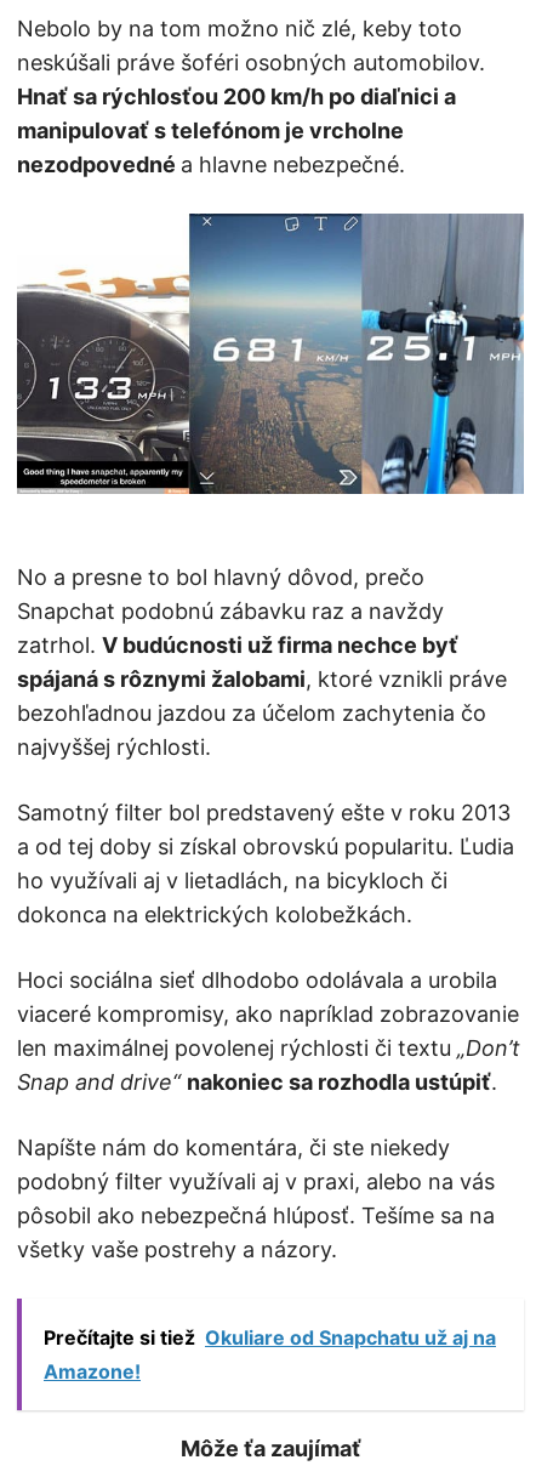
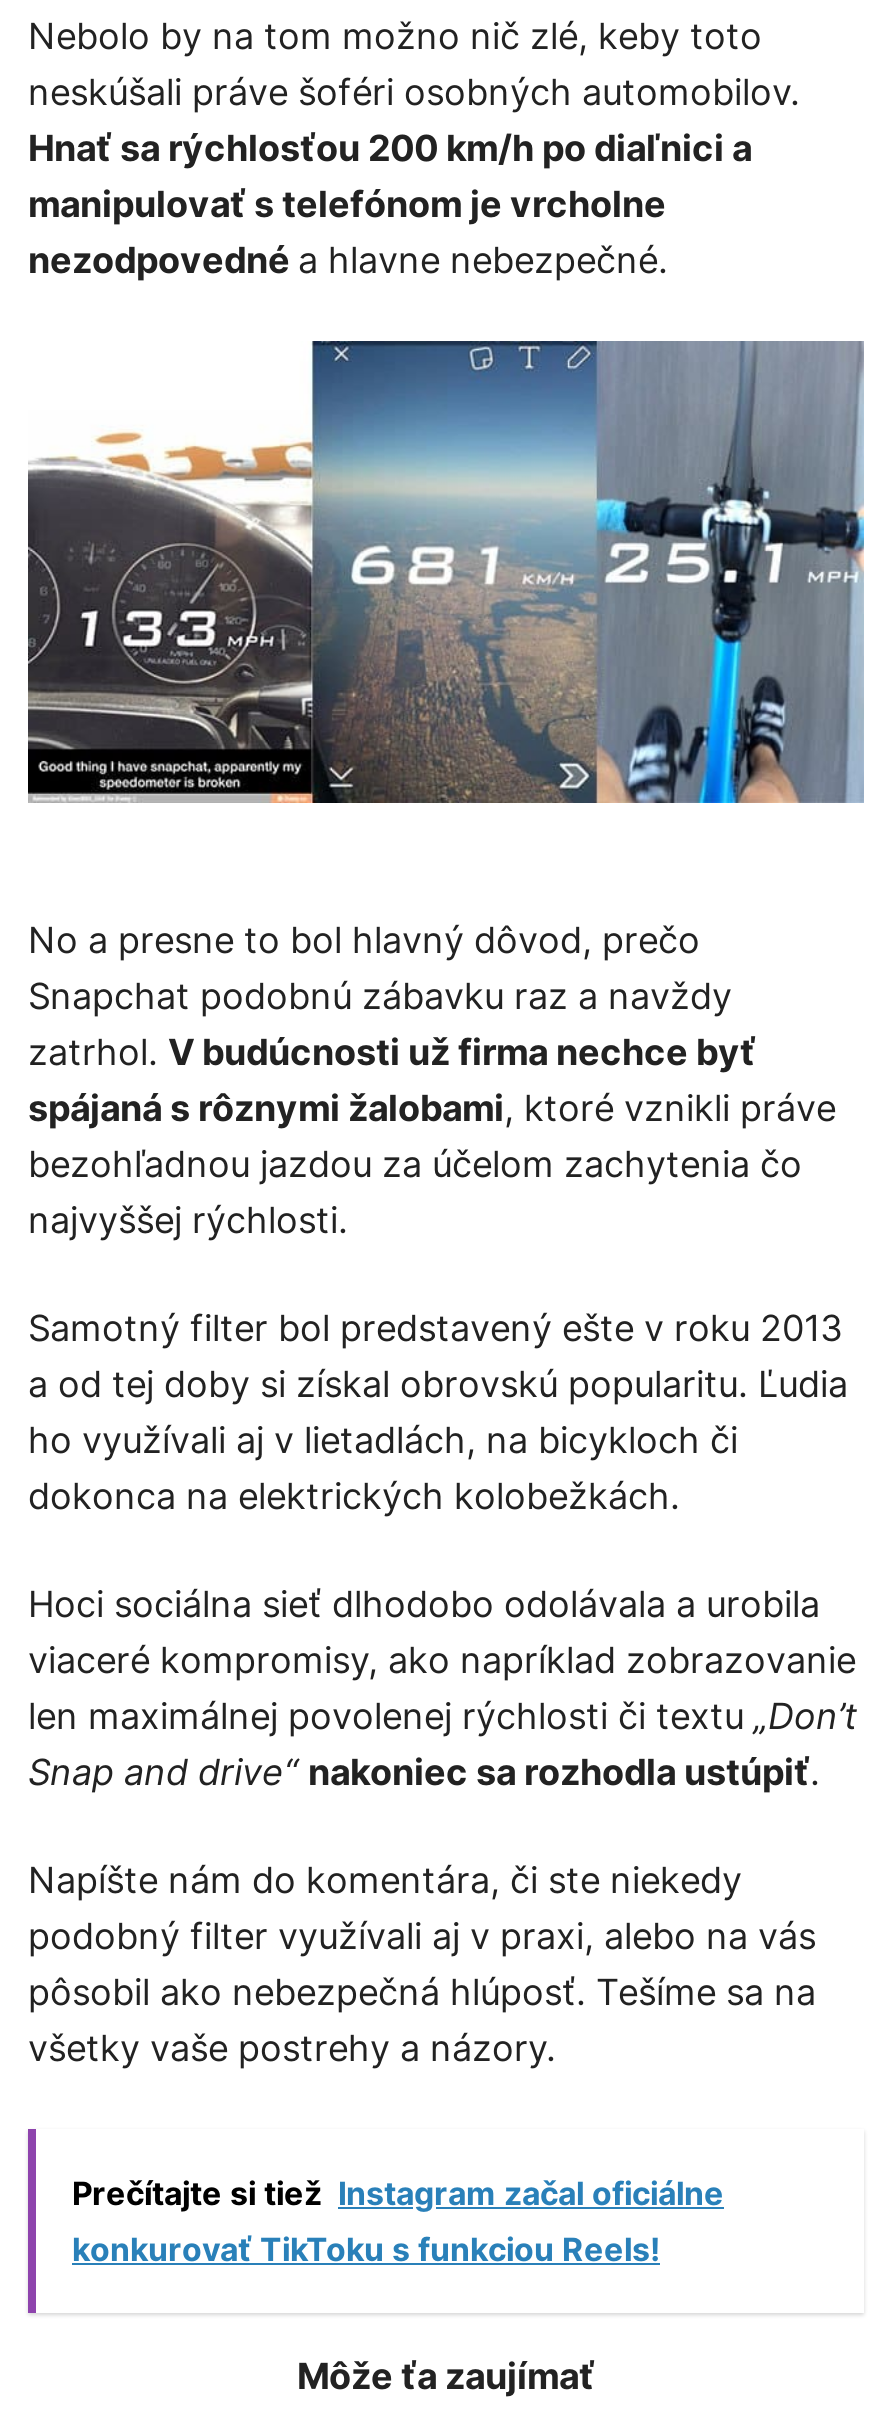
[44,1325,496,1383] Prečítajte si tiež Okuliare od Snapchatu už aj na | Amazone! -> [72,2173,724,2269] Prečítajte si tiež Instagram začal oficiálne | konkurovať TikToku s funkciou Reels!

